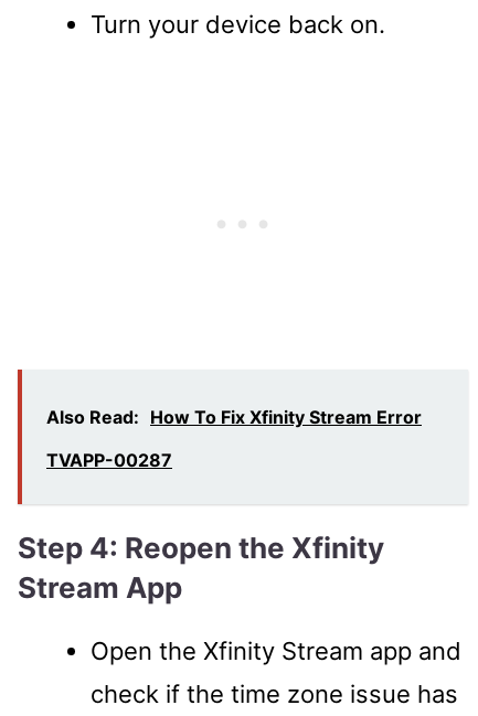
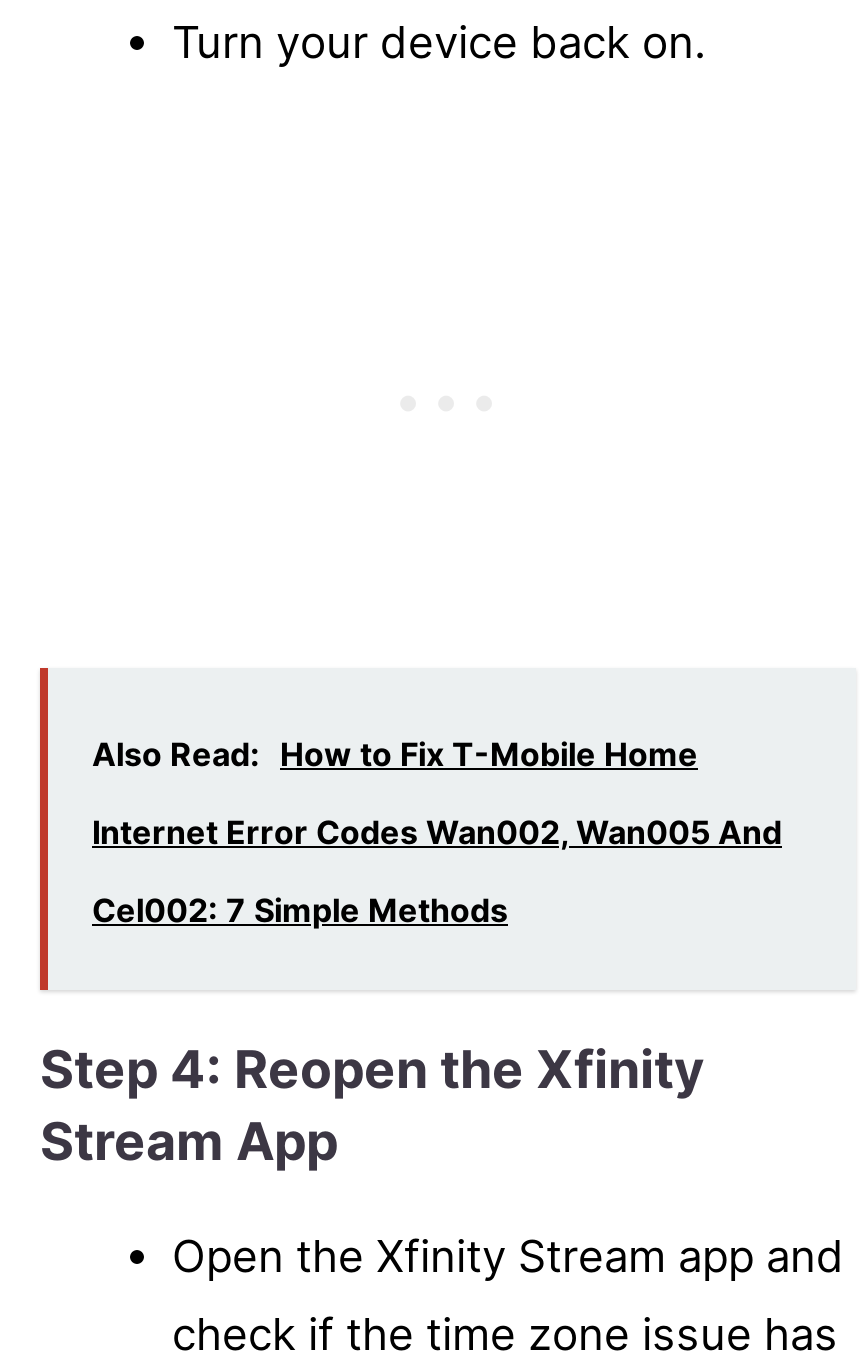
[46,405,422,471] Also Read: How To Fix Xfinity Stream Error | TVAPP-00287 -> [92,733,782,929] Also Read: How to Fix T-Mobile Home | Internet Error Codes Wan002, Wan005 And | Cel002: 7 Simple Methods

